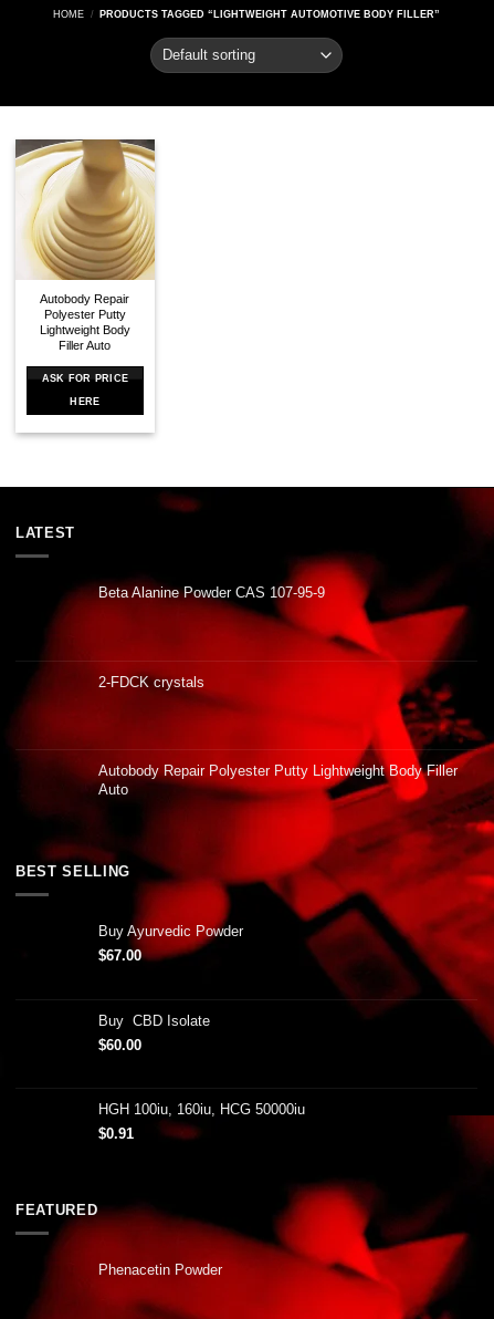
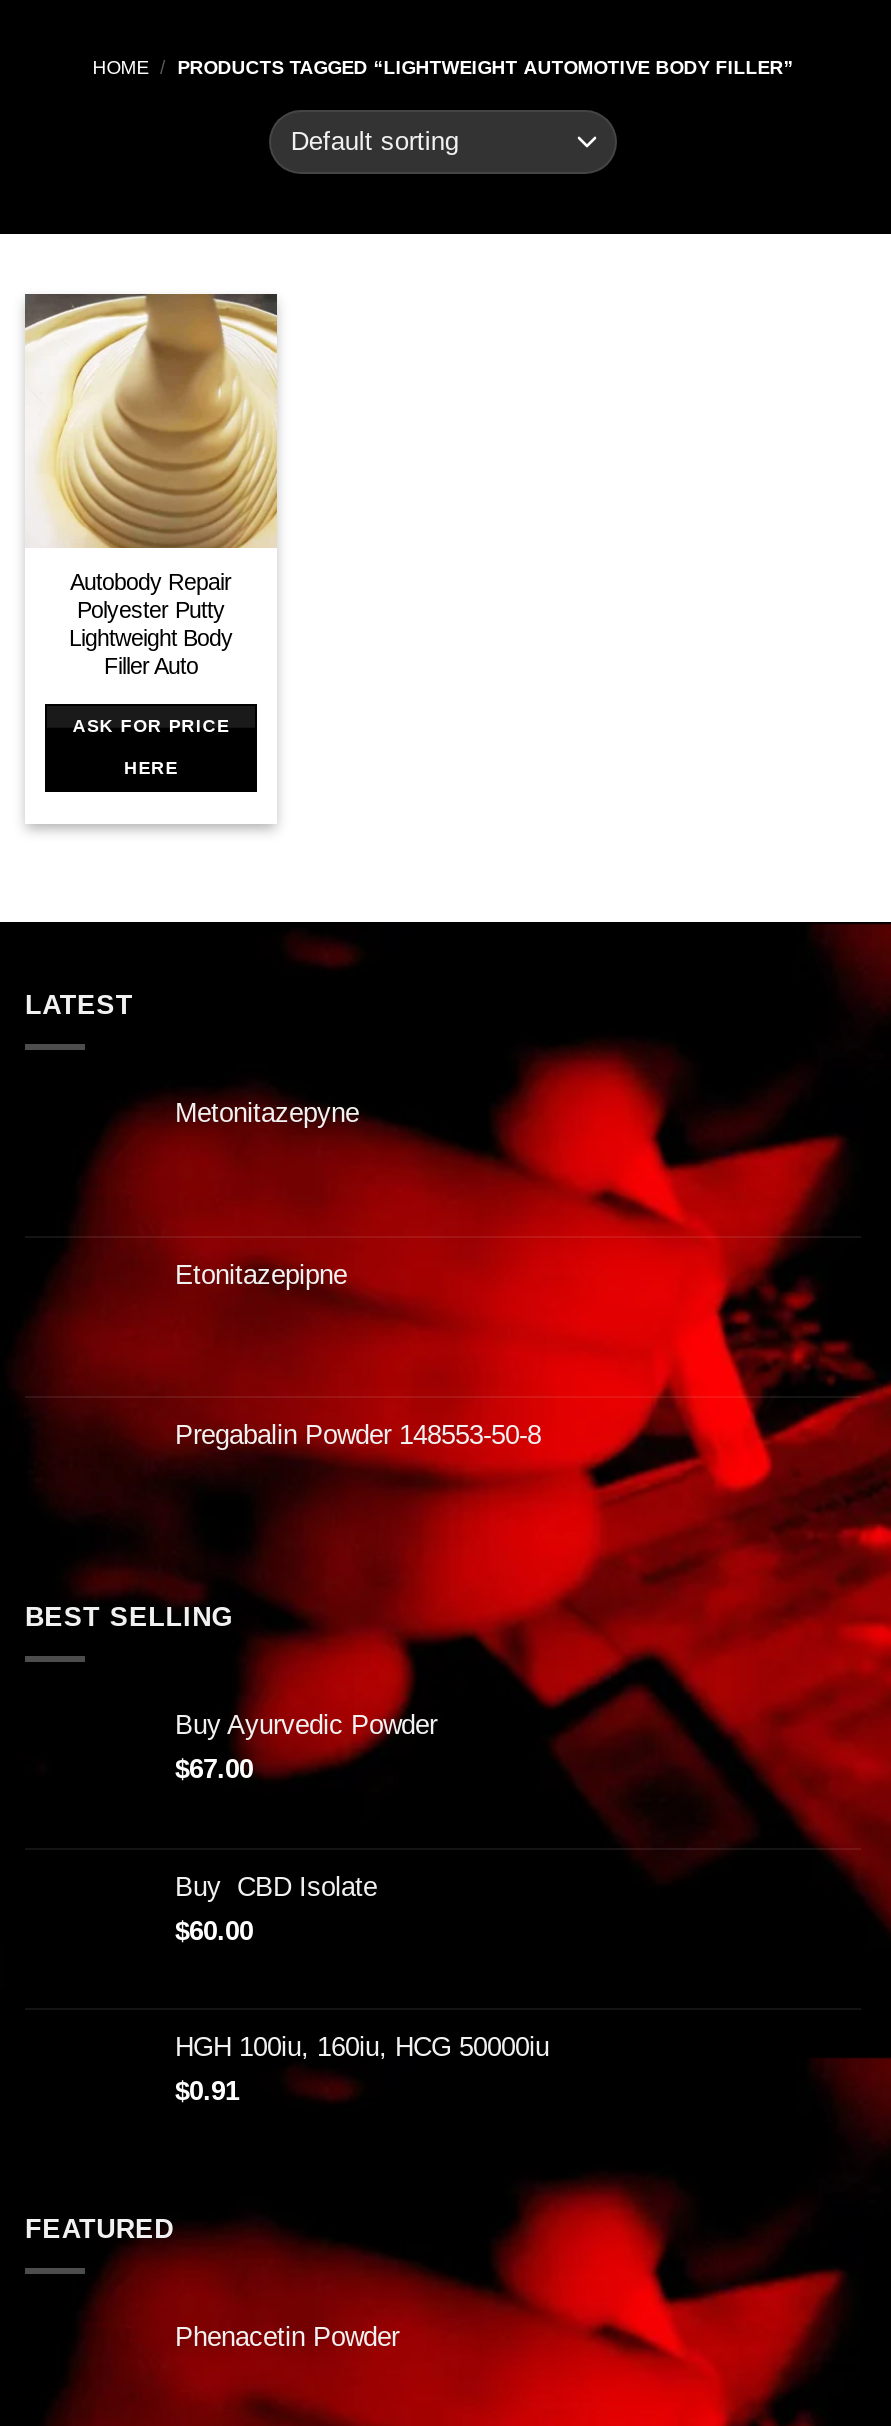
[98,585,325,601] Beta Alanine Powder CAS 107-95-9 -> [175,1099,359,1129] Metonitazepyne
[98,674,204,691] 2-FDCK crystals -> [175,1261,347,1291] Etonitazepipne
[98,763,458,798] Autobody Repair Polyester Putty Lightweight Body Filler | Auto -> [175,1421,541,1451] Pregabalin Powder 148553-50-8

